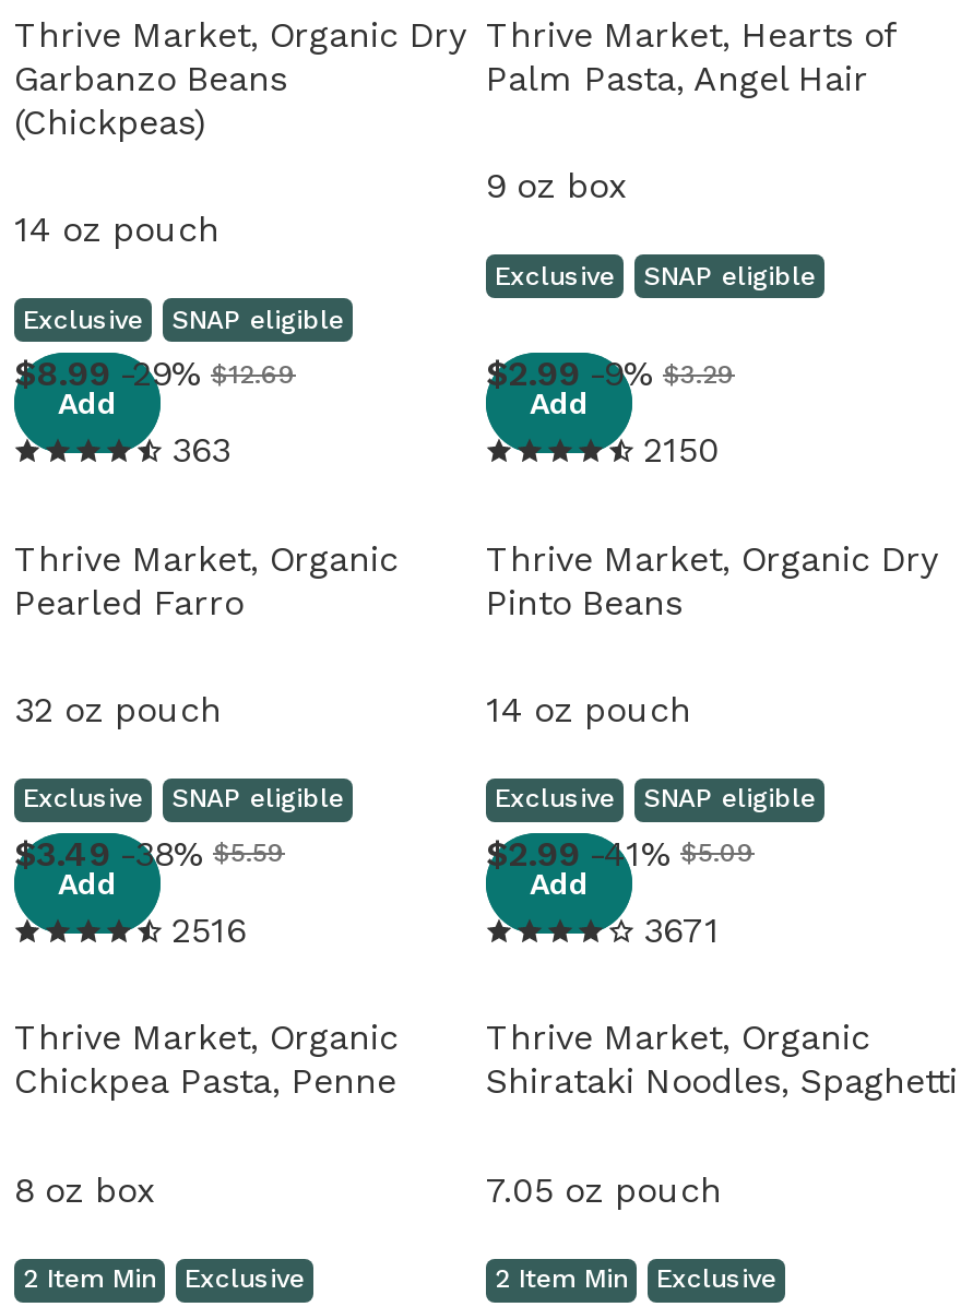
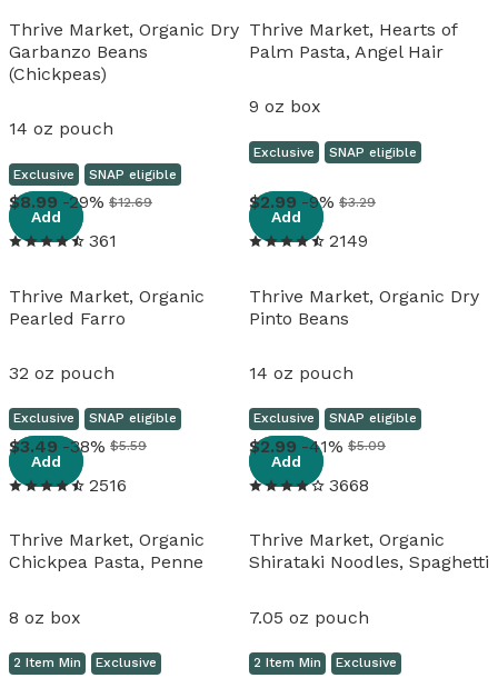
[171,430,230,471] 363 -> [89,231,117,252] 361
[643,430,720,471] 2150 -> [329,231,368,252] 2149
[643,910,720,951] 3671 -> [329,475,369,496] 3668

